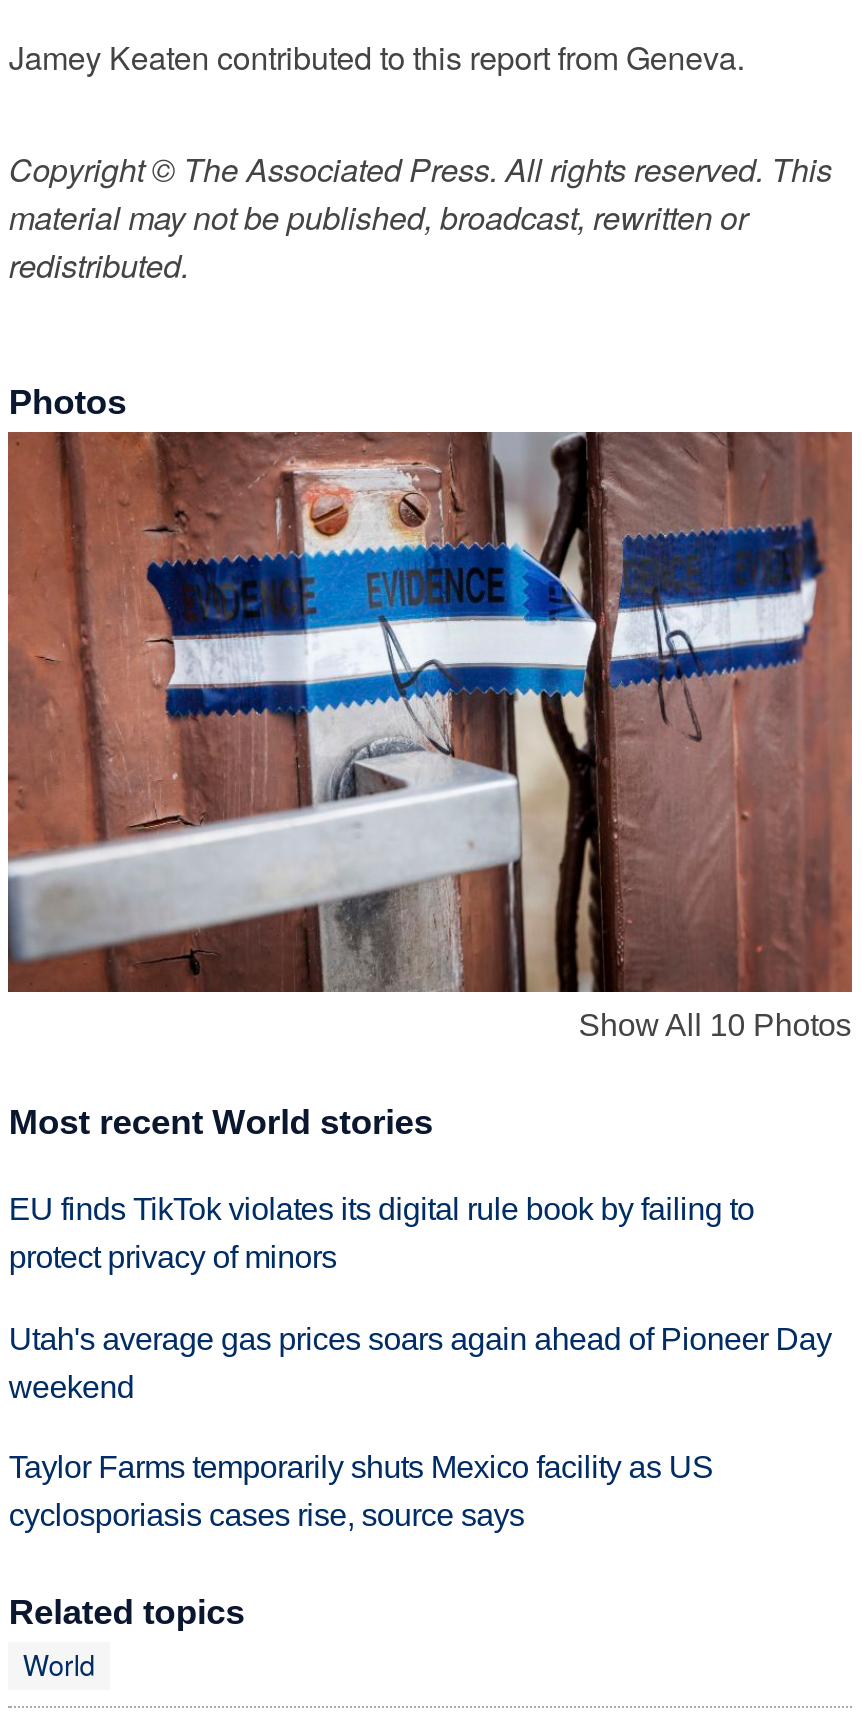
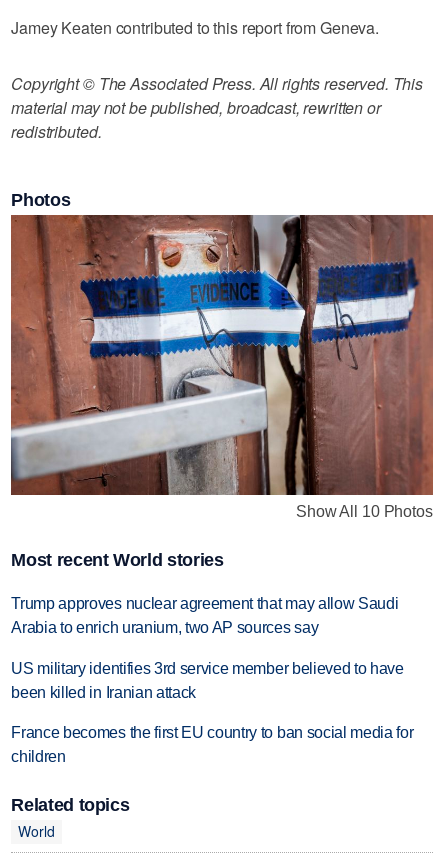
[9,1191,754,1273] EU finds TikTok violates its digital rule book by failing to | protect privacy of minors -> [11,595,398,636] Trump approves nuclear agreement that may allow Saudi | Arabia to enrich uranium, two AP sources say
[9,1321,832,1403] Utah's average gas prices soars again ahead of Pioneer Day | weekend -> [11,660,404,701] US military identifies 3rd service member believed to have | been killed in Iranian attack
[9,1451,713,1533] Taylor Farms temporarily shuts Mexico facility as US | cyclosporiasis cases rise, source says -> [11,724,413,765] France becomes the first EU country to ban social media for | children

